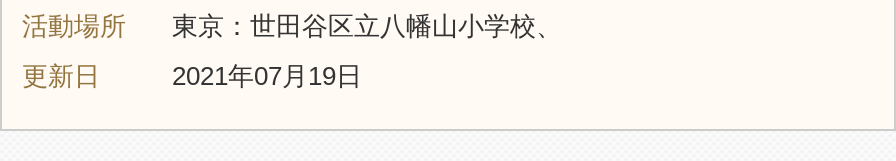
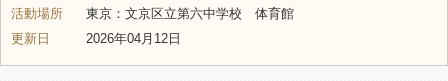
[172,11,562,41] 東京：世田谷区立八幡山小学校、 -> [86,6,294,21] 東京：文京区立第六中学校 体育館
[172,61,362,91] 2021年07月19日 -> [86,31,181,46] 2026年04月12日

